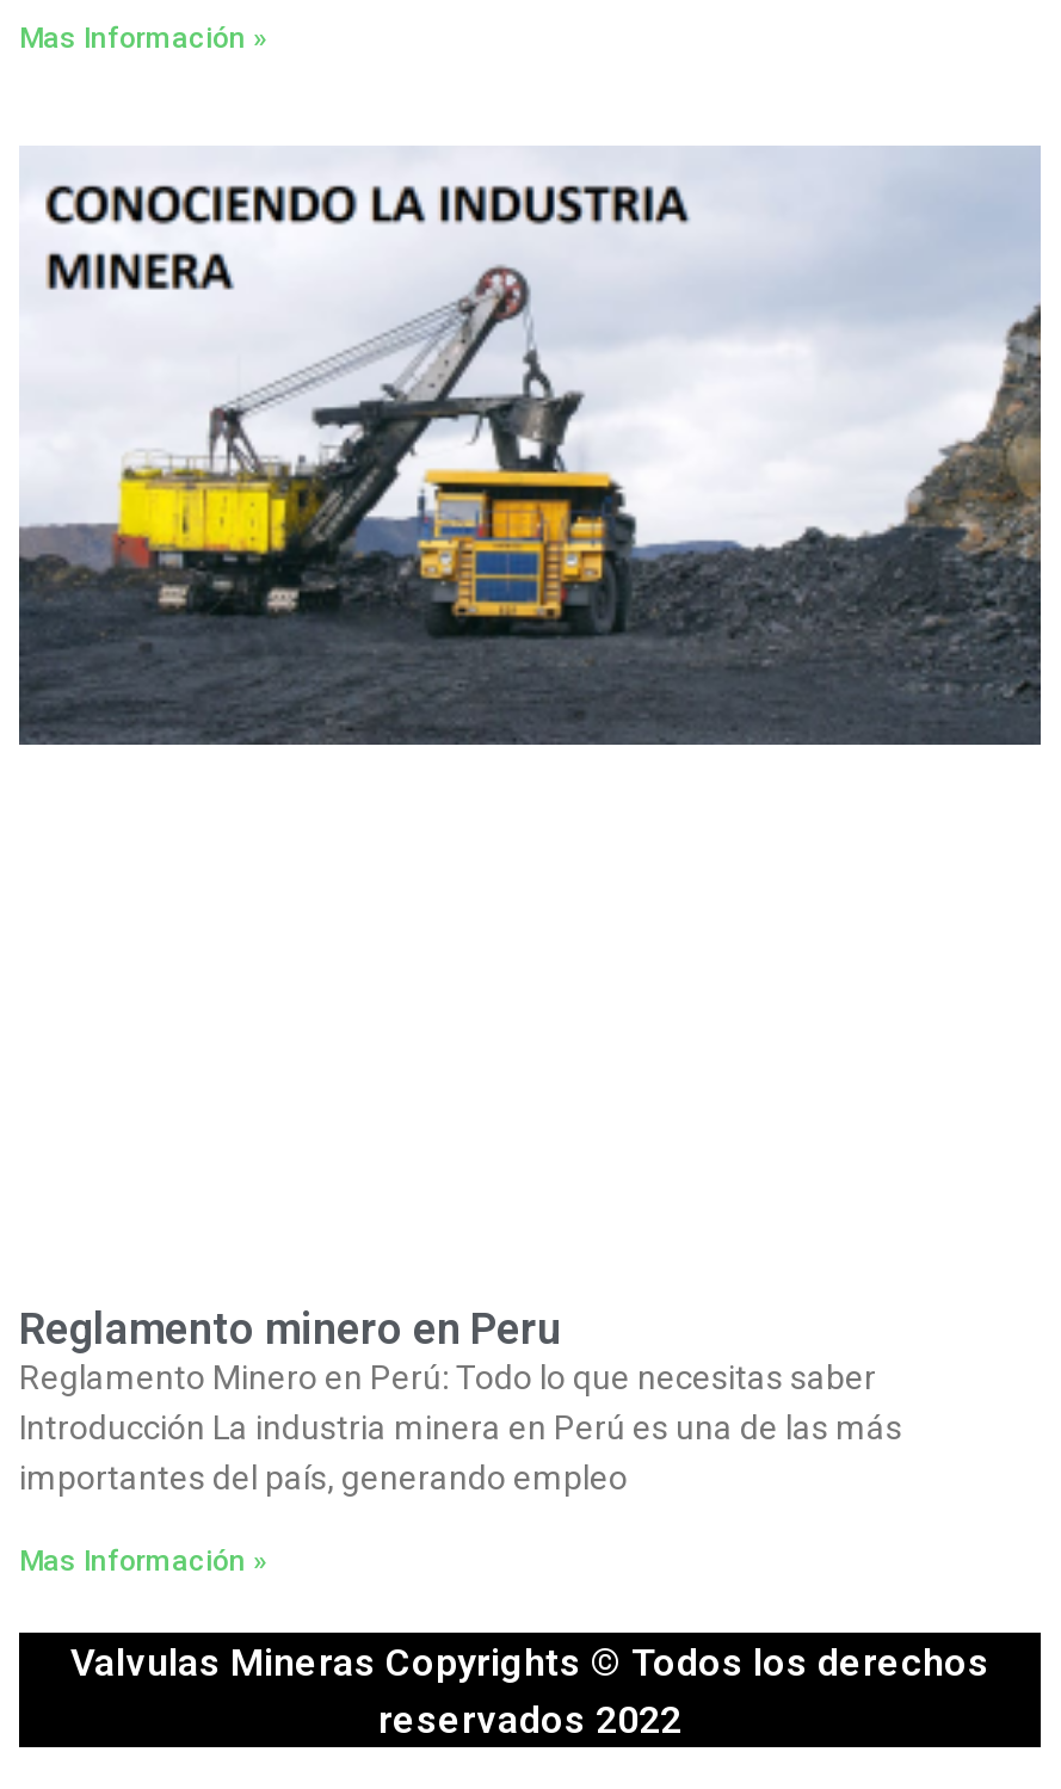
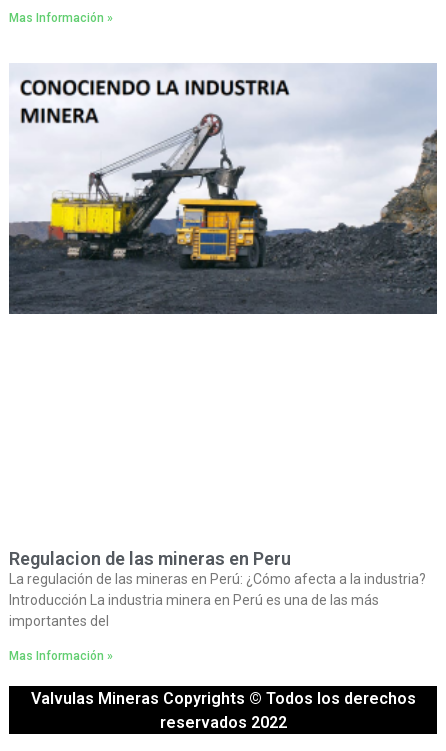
[19,1303,876,1396] Reglamento minero en Peru | Reglamento Minero en Perú: Todo lo que necesitas saber -> [9,548,426,587] Regulacion de las mineras en Peru | La regulación de las mineras en Perú: ¿Cómo afecta a la industria?
[19,1458,628,1497] importantes del país, generando empleo -> [9,613,109,629] importantes del

